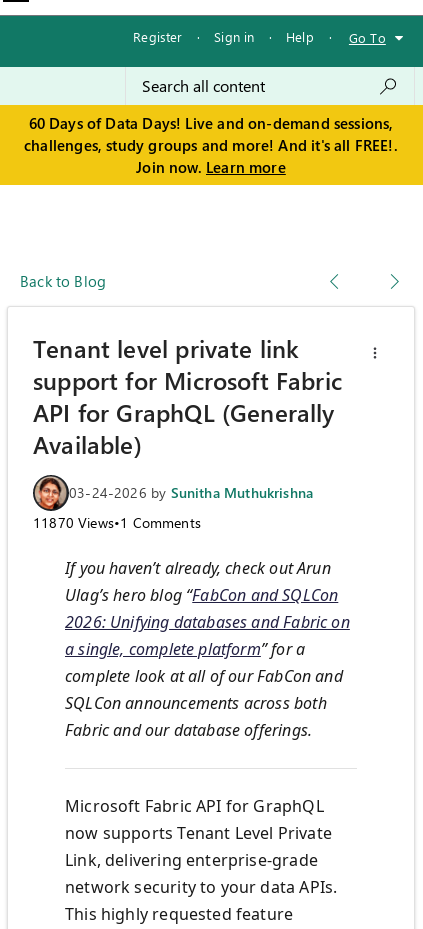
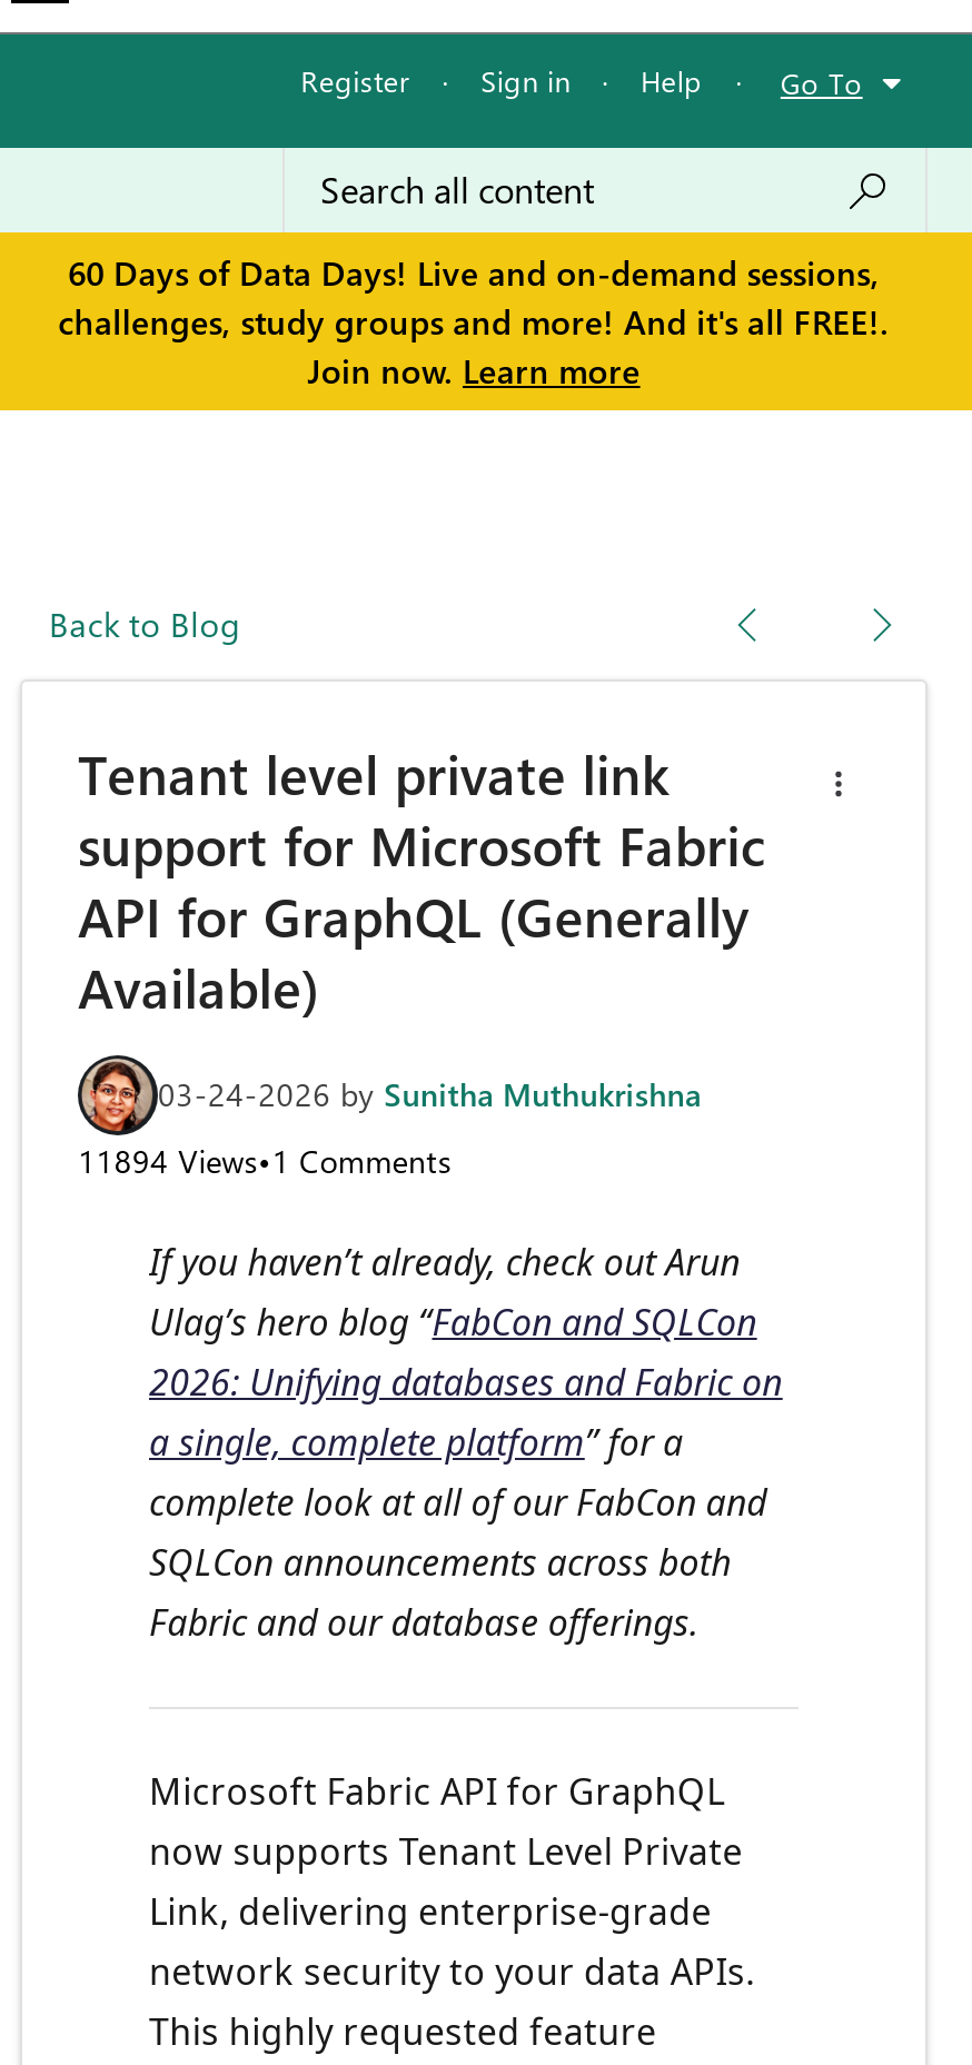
[33,513,201,532] 11870 Views•1 Comments -> [78,1141,452,1183] 11894 Views•1 Comments

